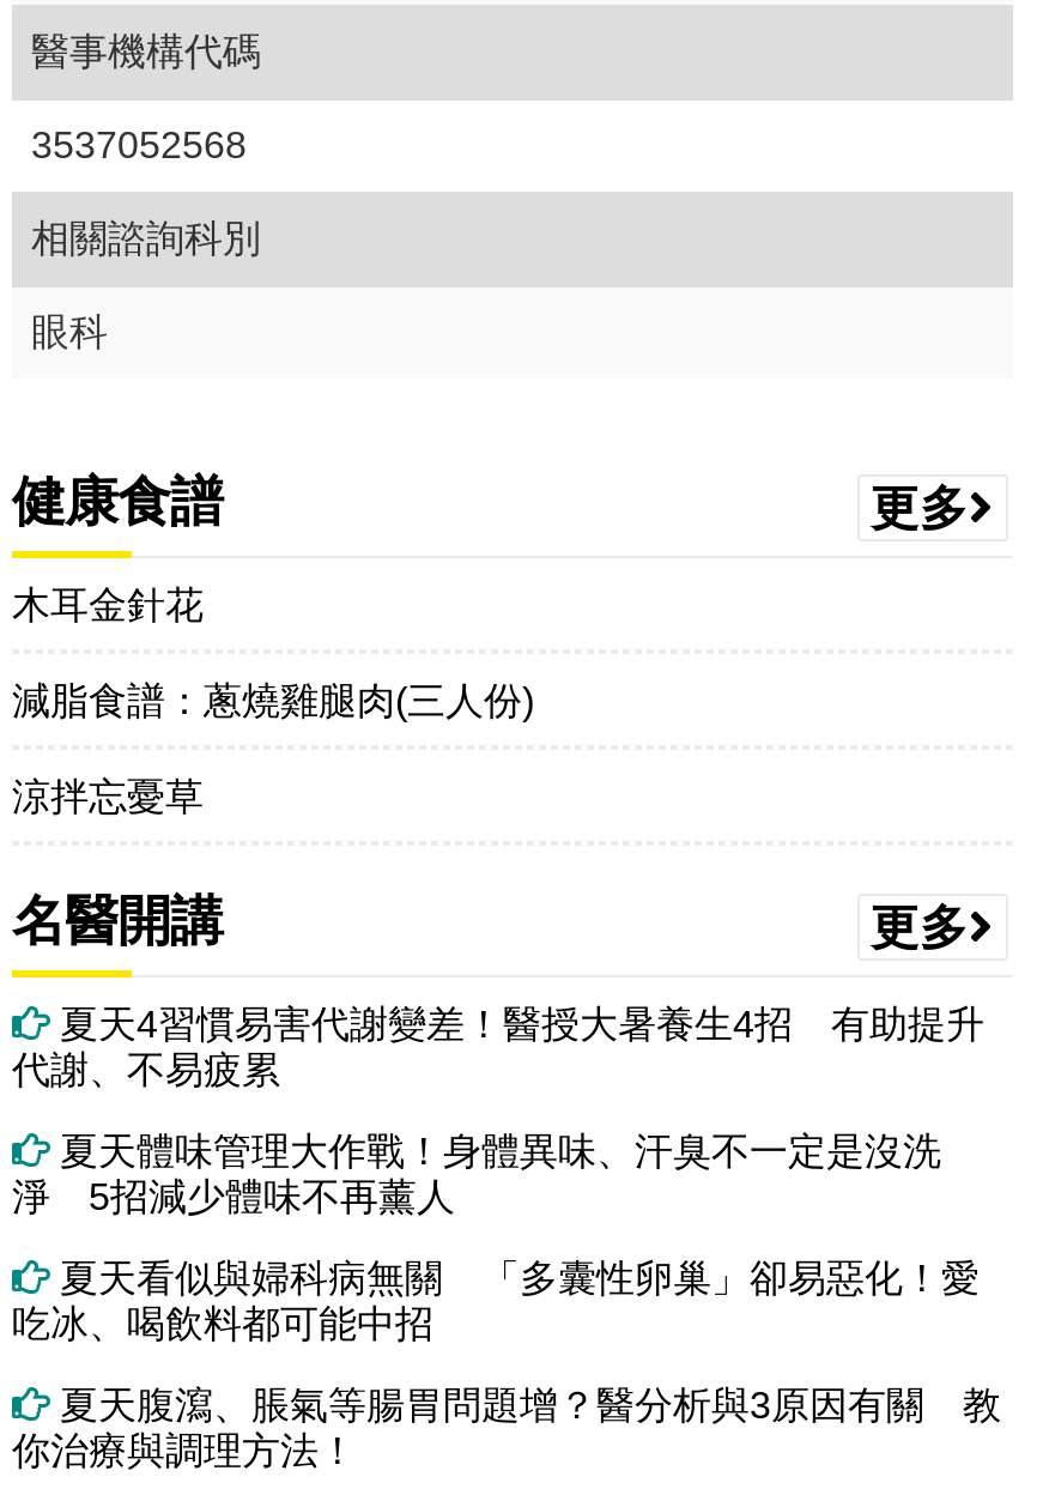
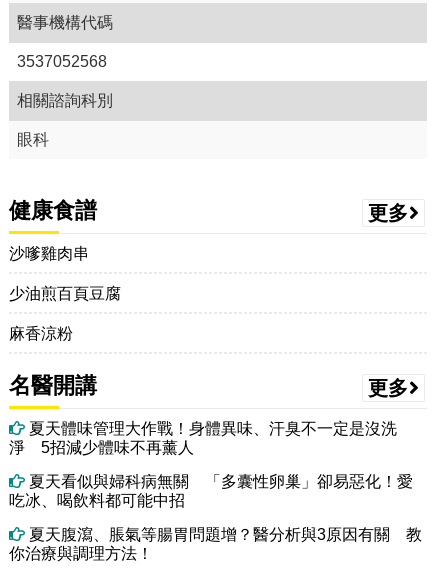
[12,585,204,625] 木耳金針花 -> [9,245,89,262] 沙嗲雞肉串
[12,680,534,721] 減脂食譜：蔥燒雞腿肉(三人份) -> [9,285,121,302] 少油煎百頁豆腐
[12,776,204,817] 涼拌忘憂草 -> [9,325,73,342] 麻香涼粉
[12,1004,984,1090] 夏天4習慣易害代謝變差！醫授大暑養生4招 有助提升 | 代謝、不易疲累 -> none

